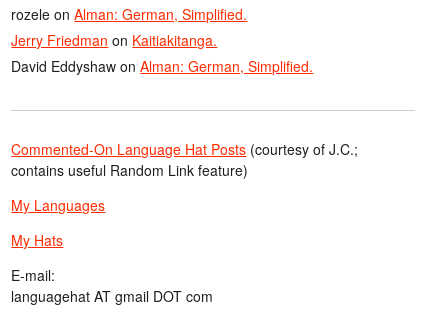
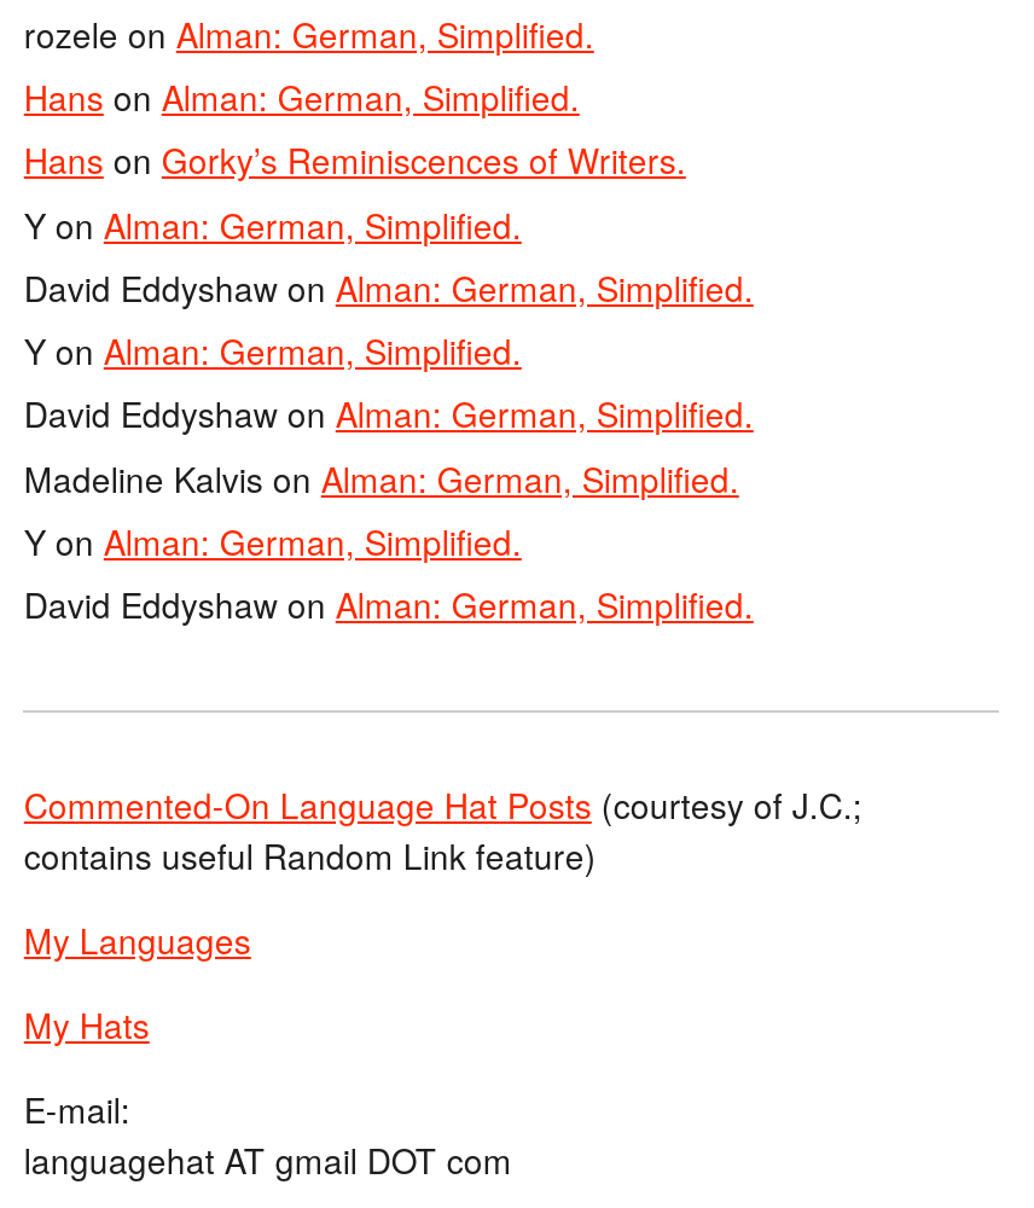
[11,30,217,50] Jerry Friedman on Kaitiakitanga. -> [24,72,754,564] Hans on Alman: German, Simplified. | Hans on Gorky’s Reminiscences of Writers. | Y on Alman: German, Simplified. | David Eddyshaw on Alman: German, Simplified. | Y on Alman: German, Simplified. | David Eddyshaw on Alman: German, Simplified. | Madeline Kalvis on Alman: German, Simplified. | Y on Alman: German, Simplified.

